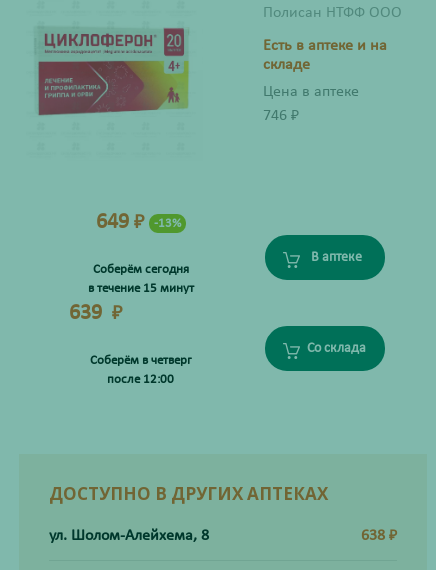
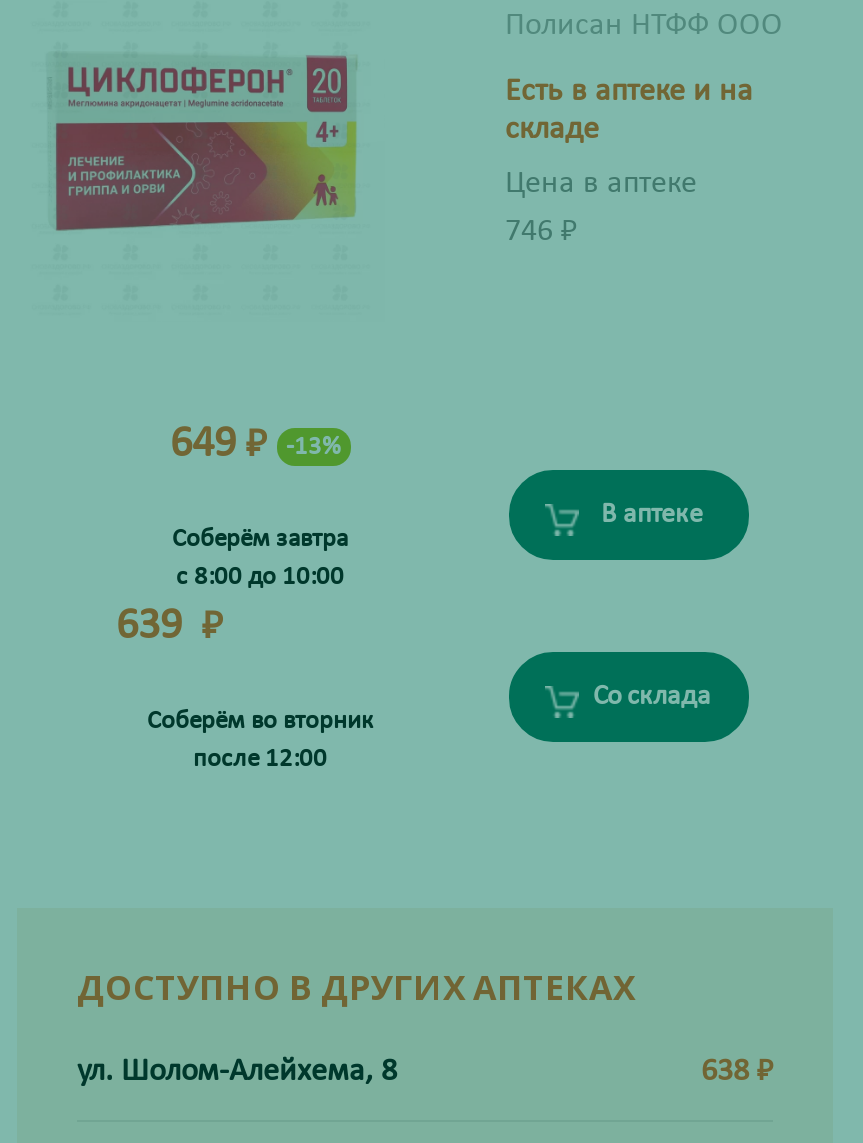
[92,263,188,276] Соберём сегодня -> [172,526,348,552] Соберём завтра
[87,282,193,295] в течение 15 минут -> [176,564,344,590] с 8:00 до 10:00
[89,354,191,367] Соберём в четверг -> [147,708,373,734] Соберём во вторник

